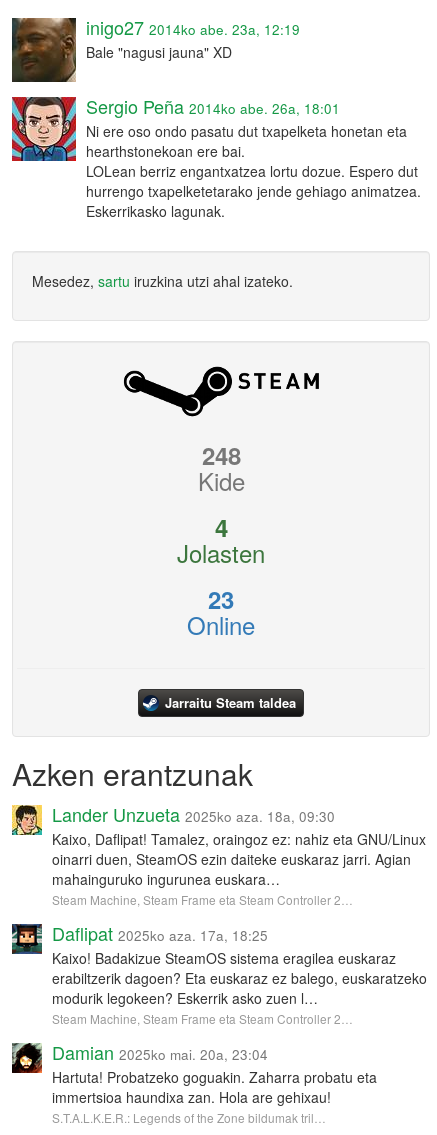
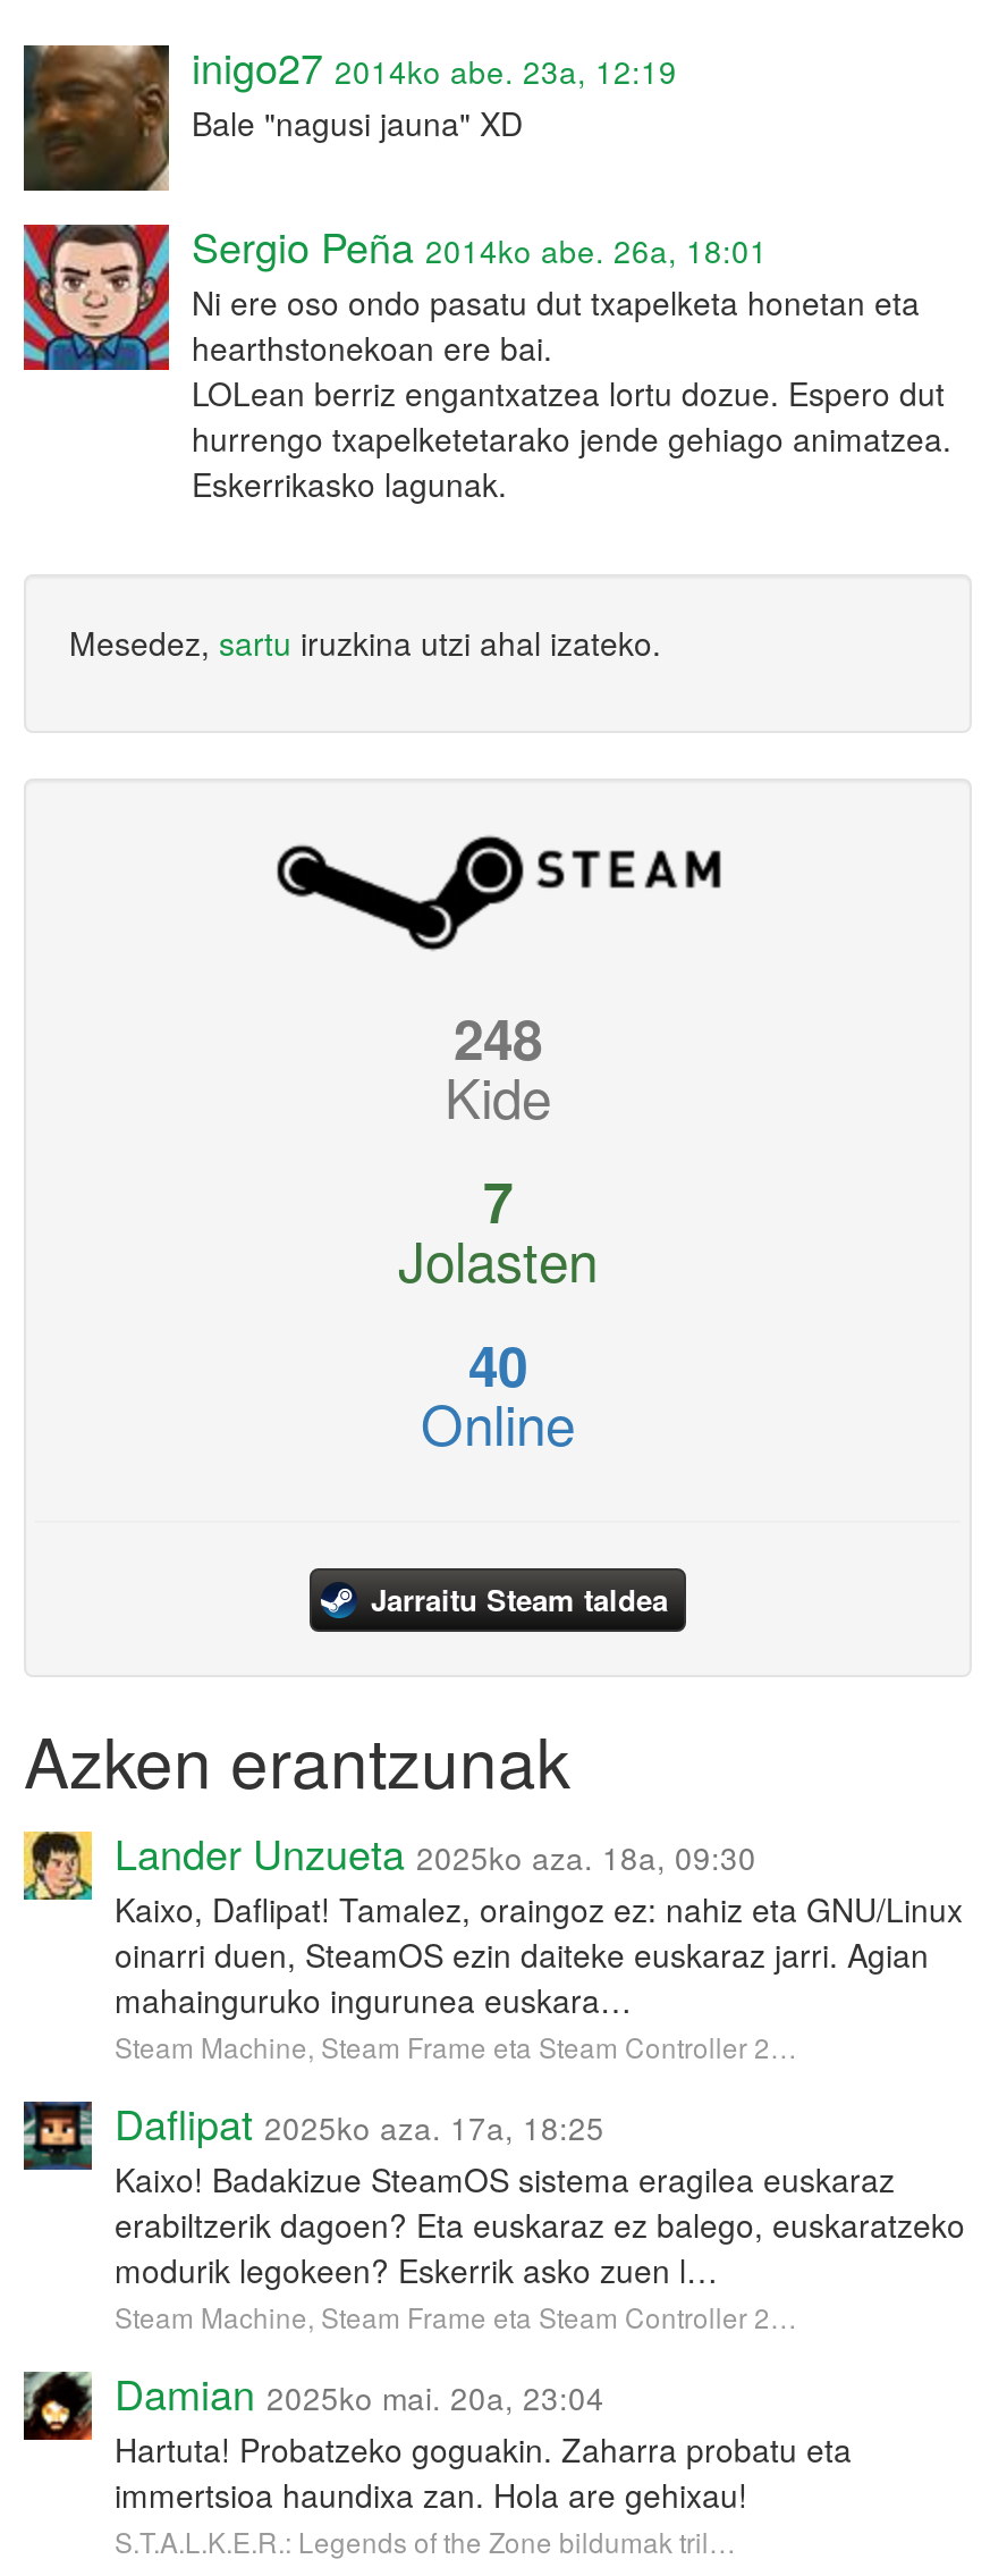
[214,510,227,544] 4 -> [483,1163,513,1240] 7
[208,582,234,616] 23 -> [468,1326,527,1403] 40

